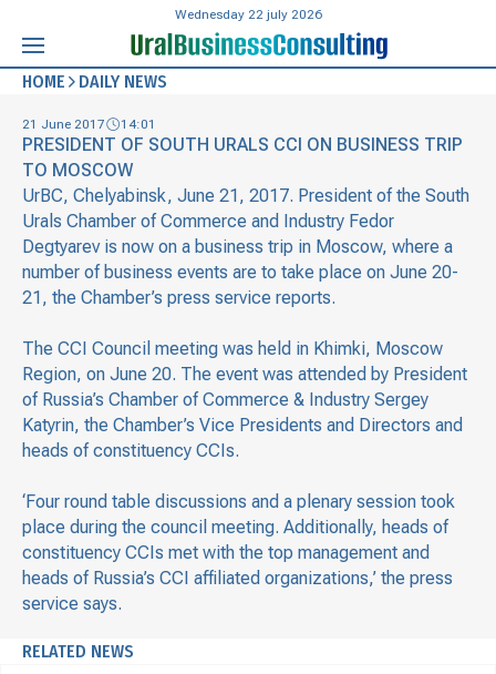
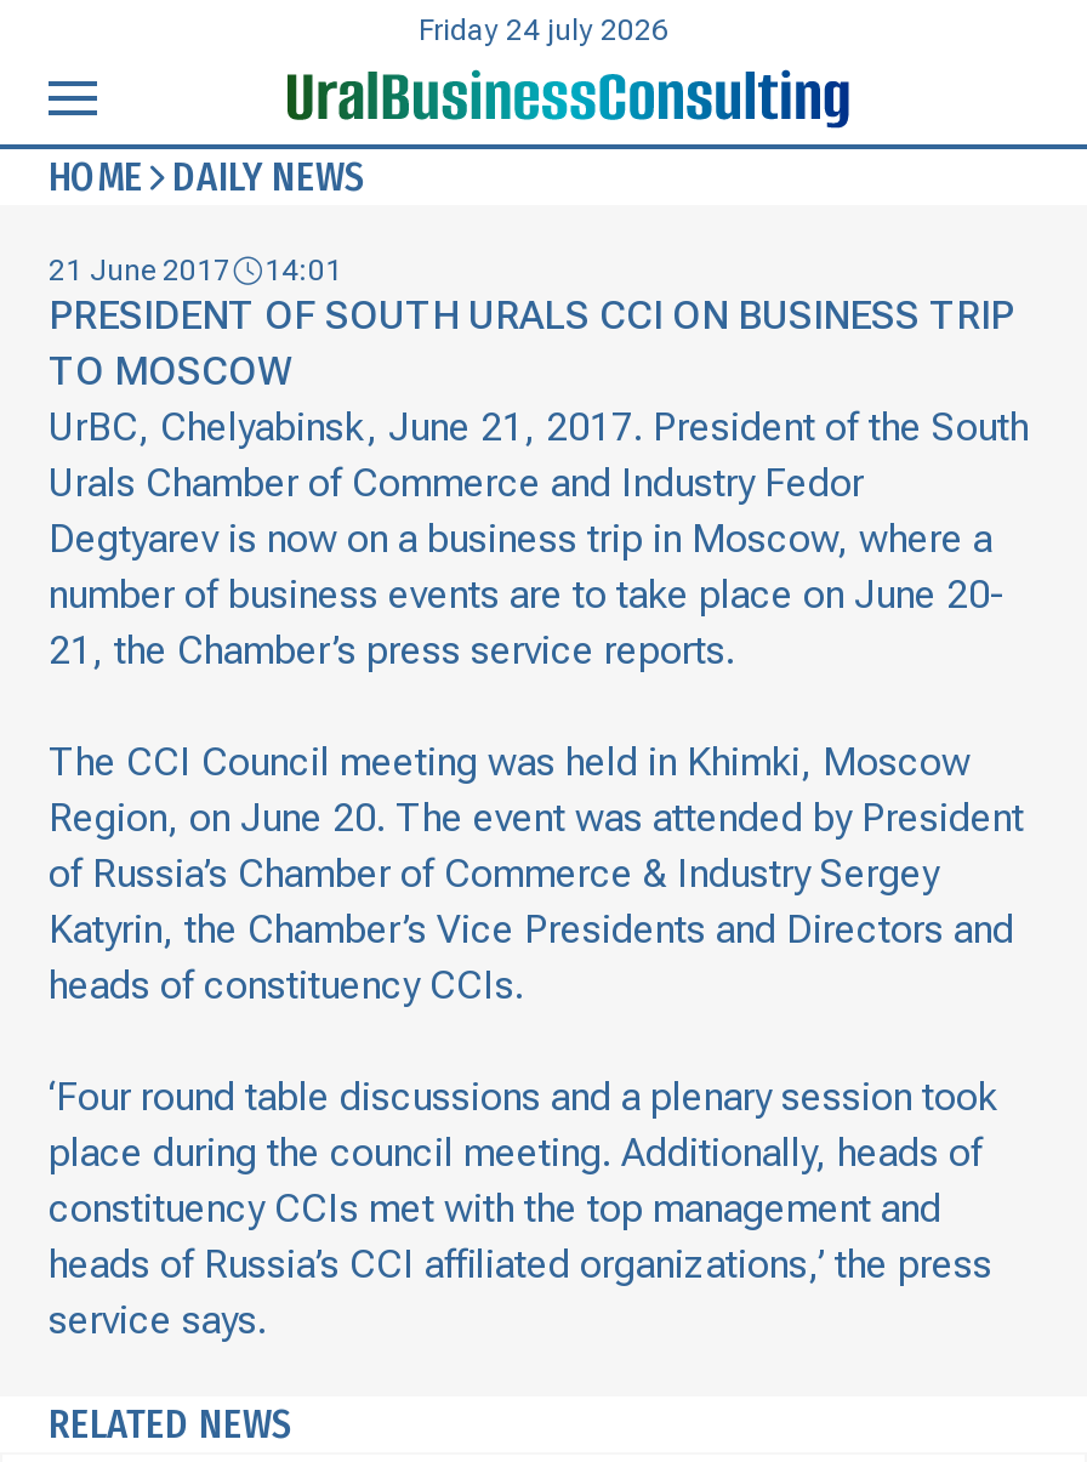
[174,7,322,22] Wednesday 22 july 2026 -> [419,13,668,47] Friday 24 july 2026

